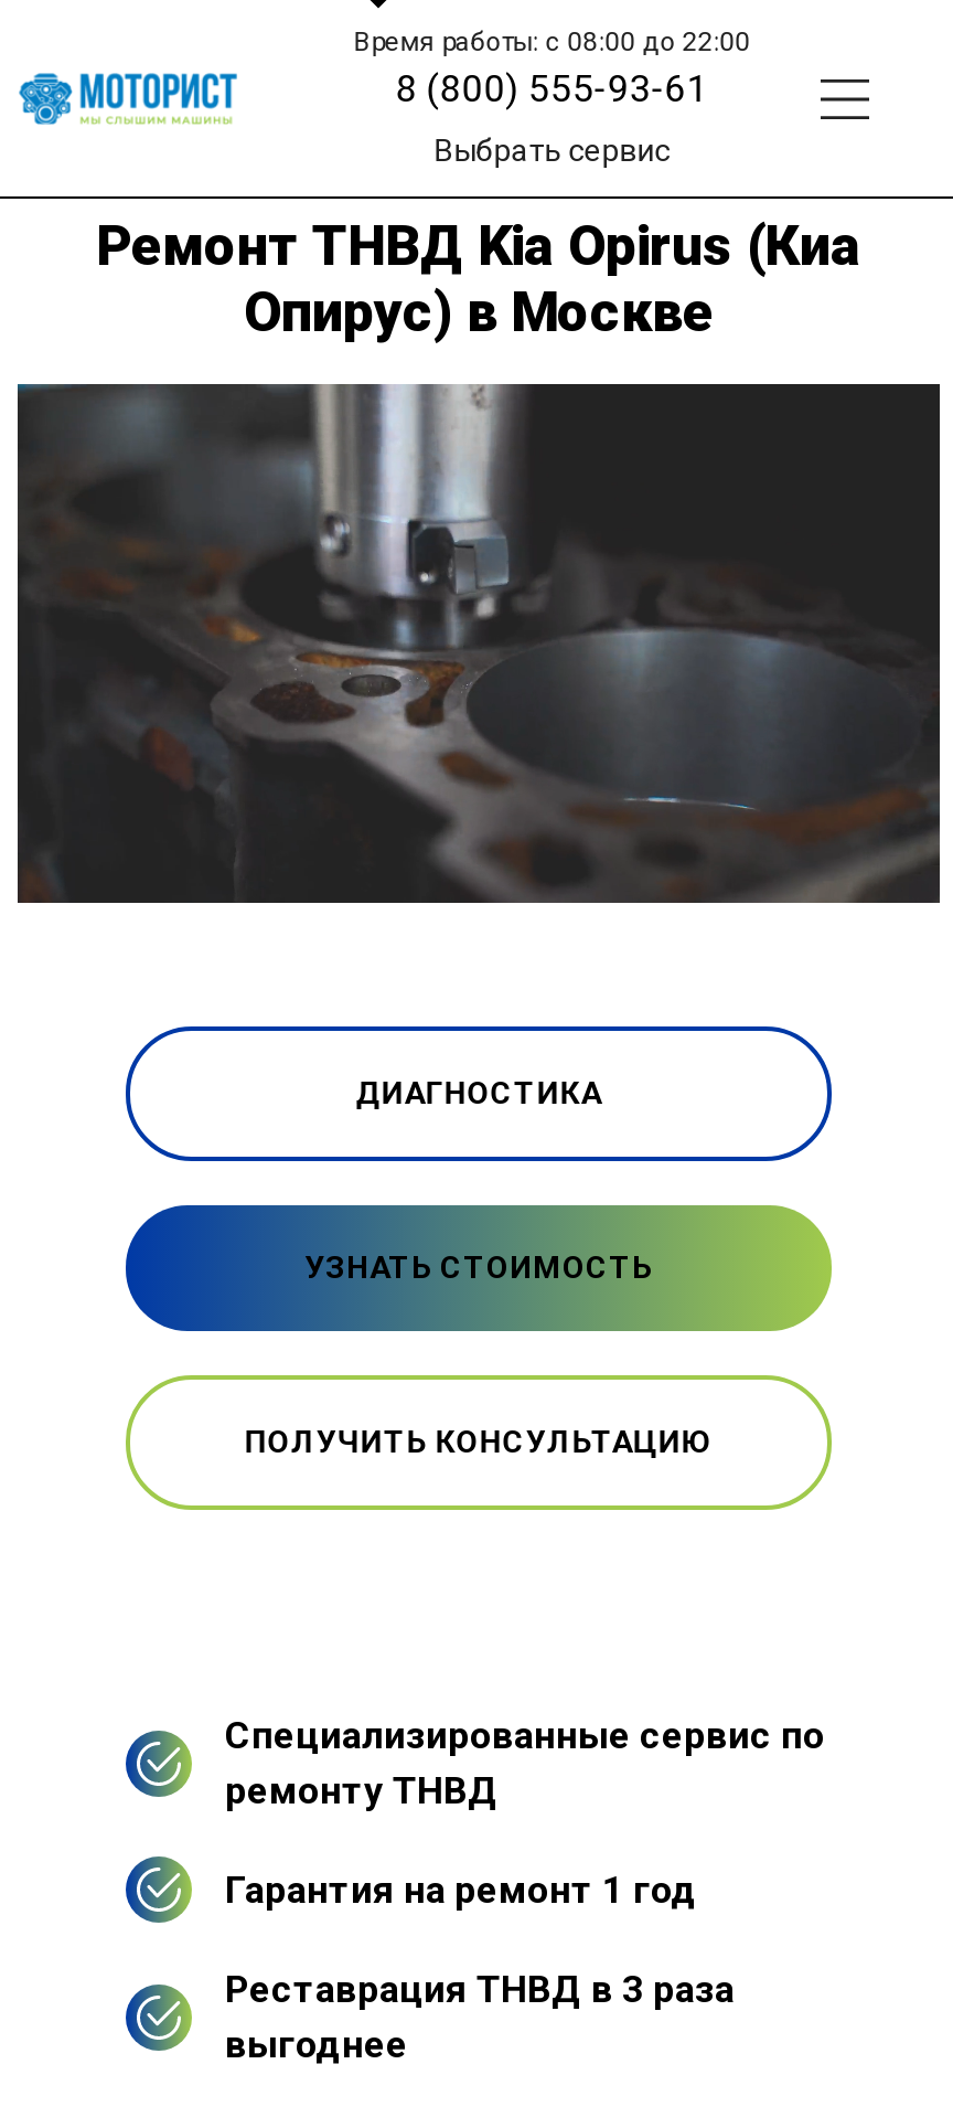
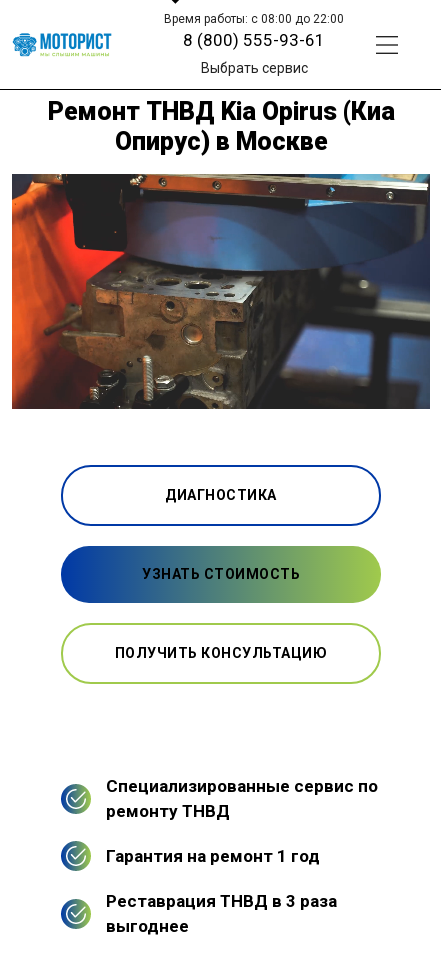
[15,382,940,903] [image] -> [11,173,431,409] [image]

